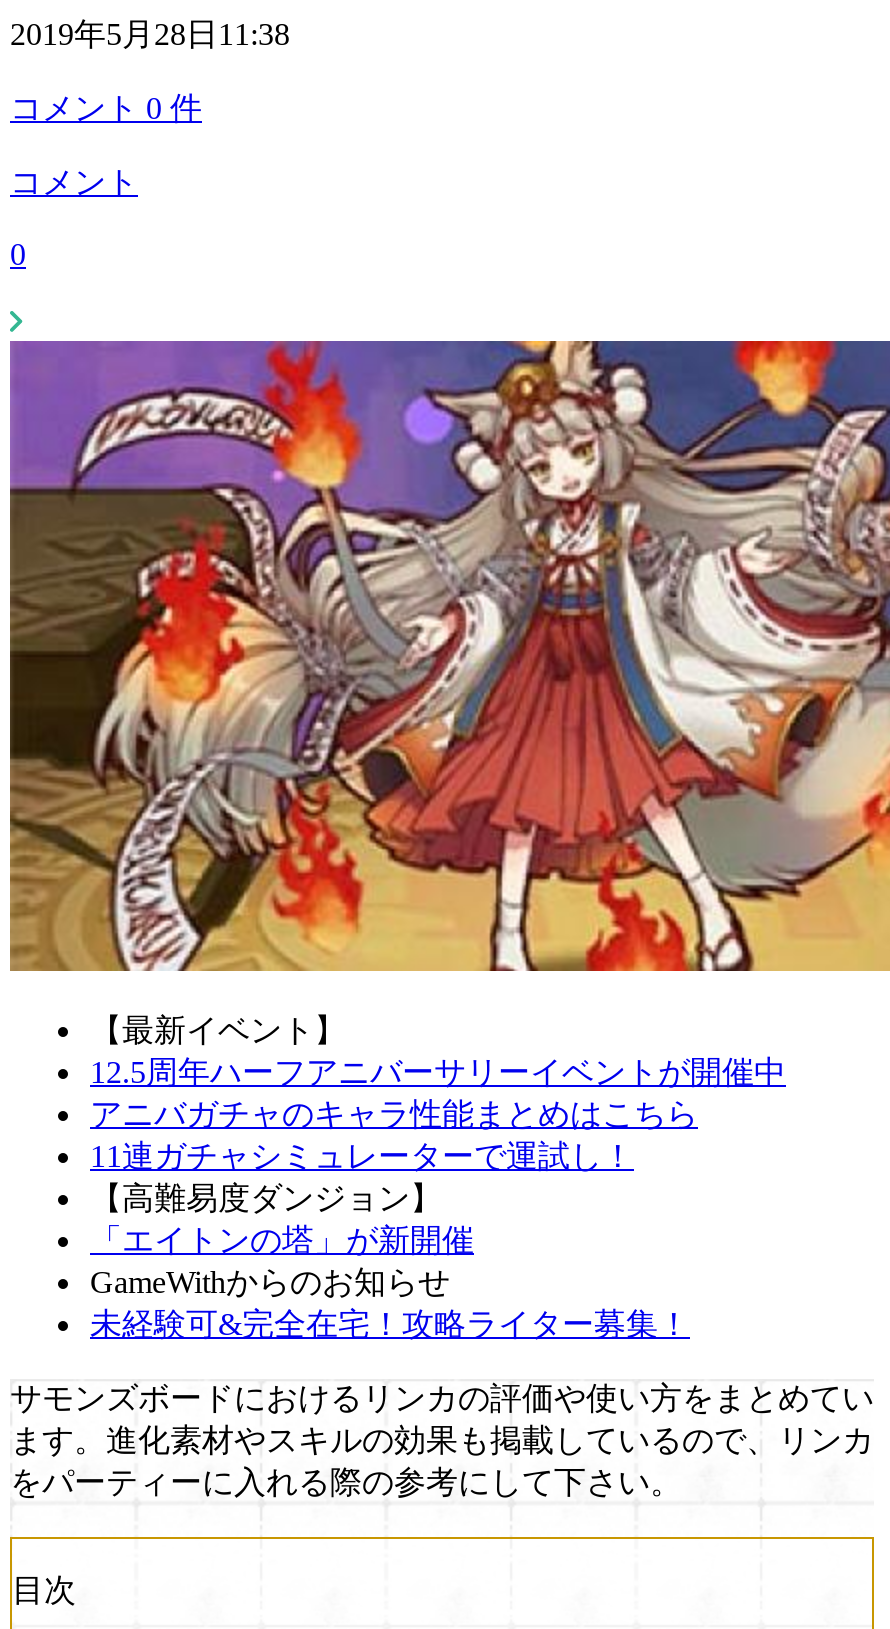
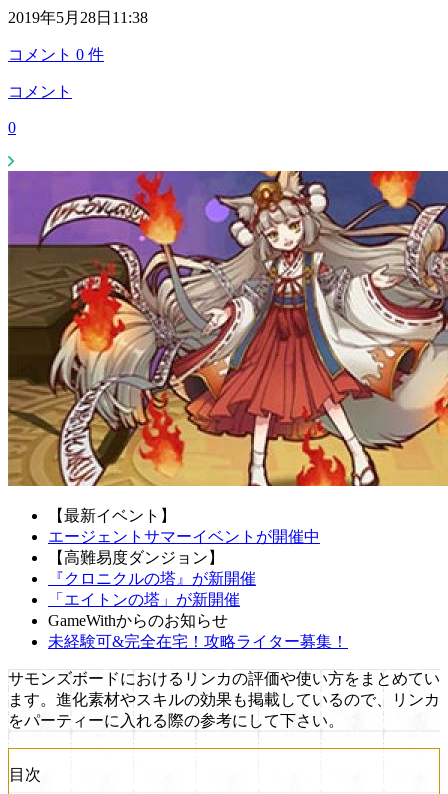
[90,1055,786,1173] 12.5周年ハーフアニバーサリーイベントが開催中 | アニバガチャのキャラ性能まとめはこちら | 11連ガチャシミュレーターで運試し！ -> [48,528,320,545] エージェントサマーイベントが開催中
moved [90,1181,442,1215] -> [48,549,224,566]: 【高難易度ダンジョン】
none -> [48,570,256,587] 『クロニクルの塔』が新開催

